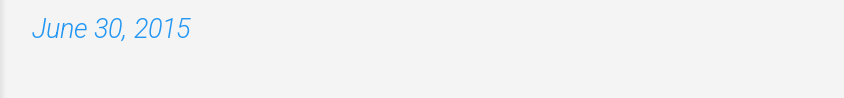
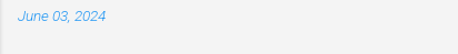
[32,13,190,45] June 30, 2015 -> [18,7,106,25] June 03, 2024

